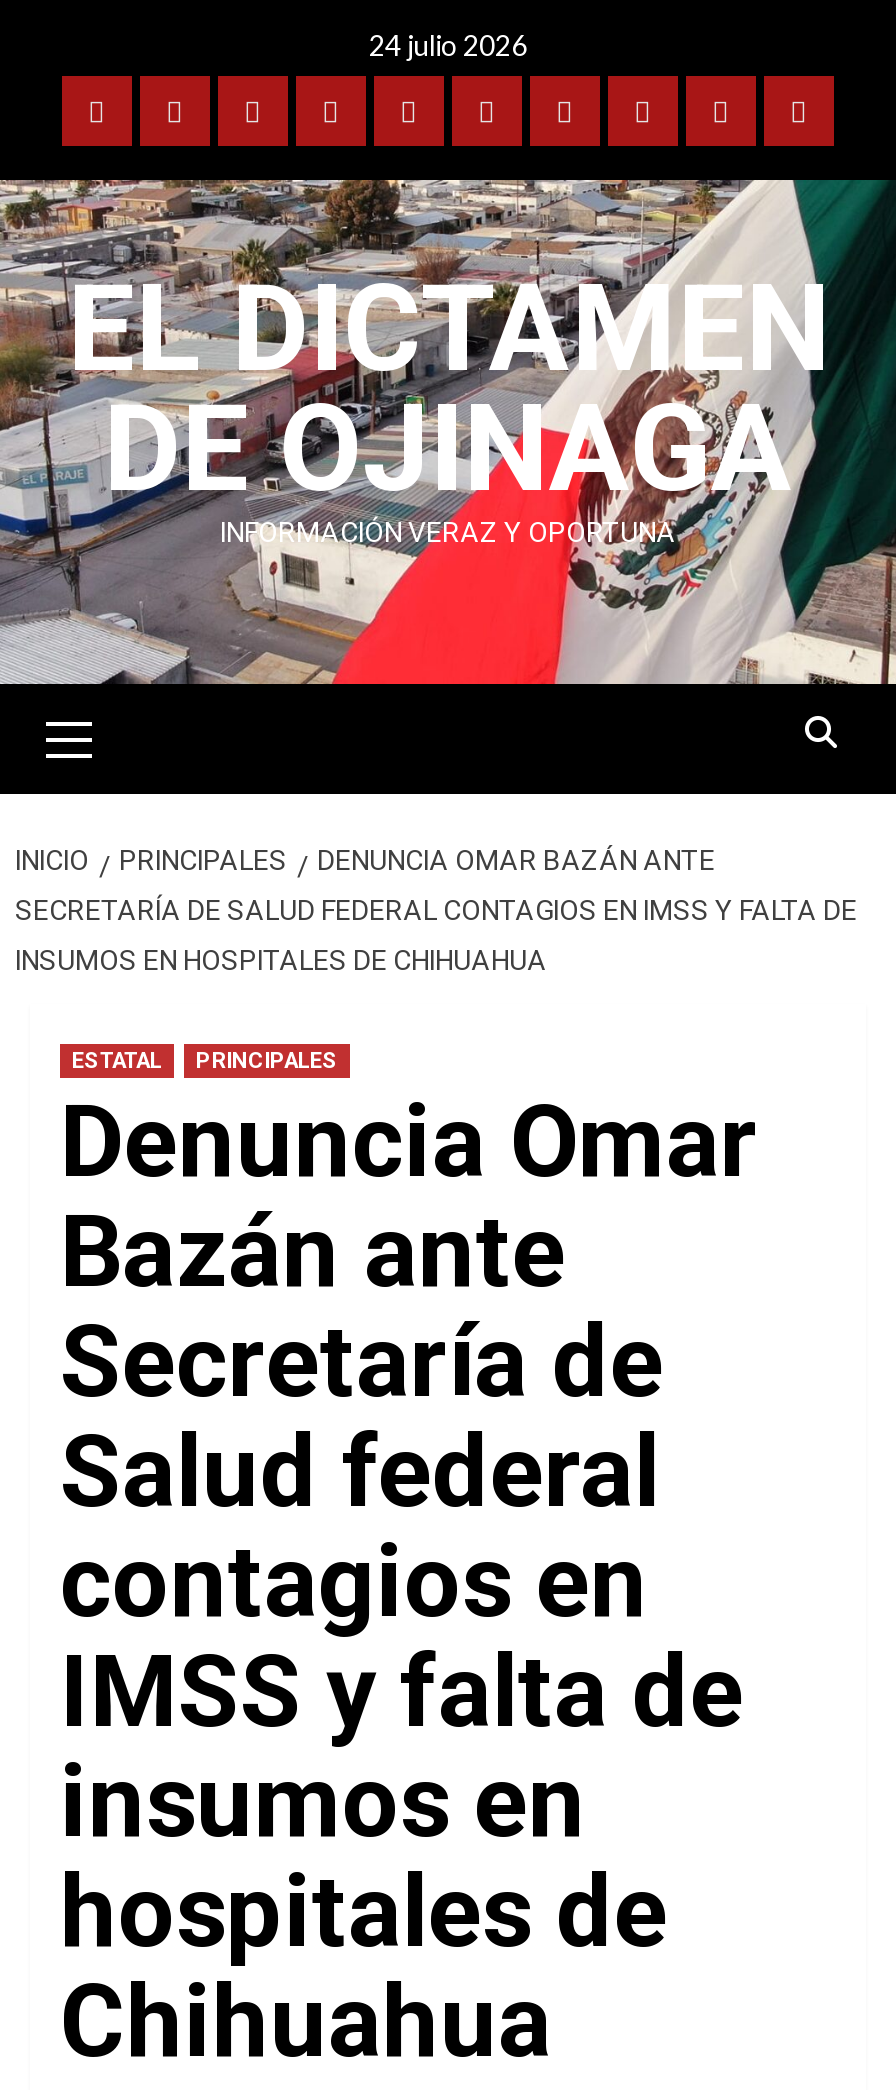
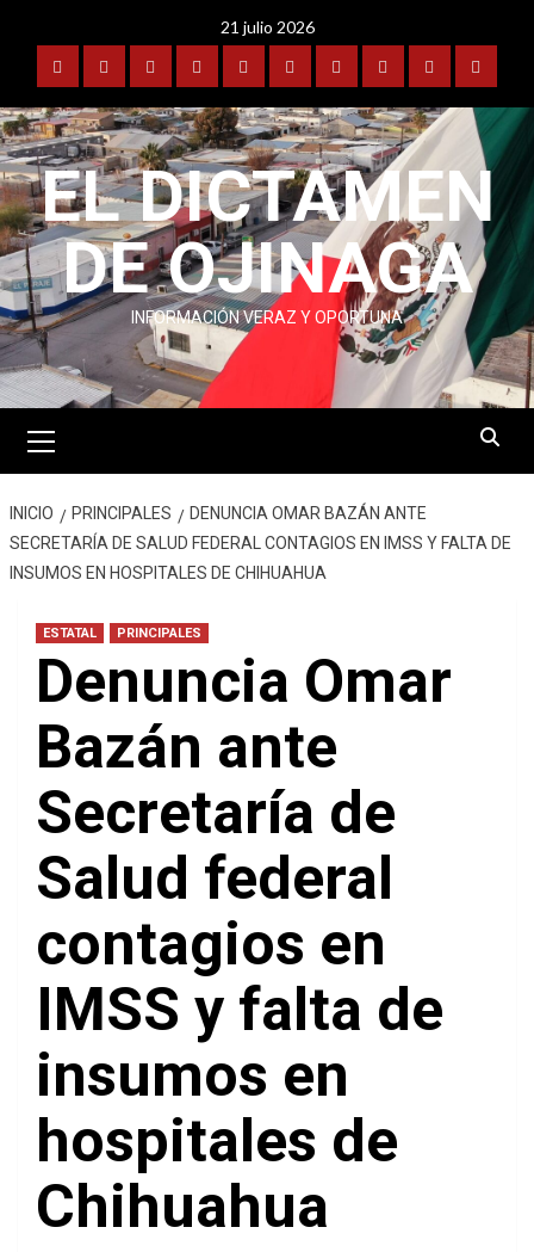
[369,28,527,62] 24 julio 2026 -> [220,17,314,37] 21 julio 2026

